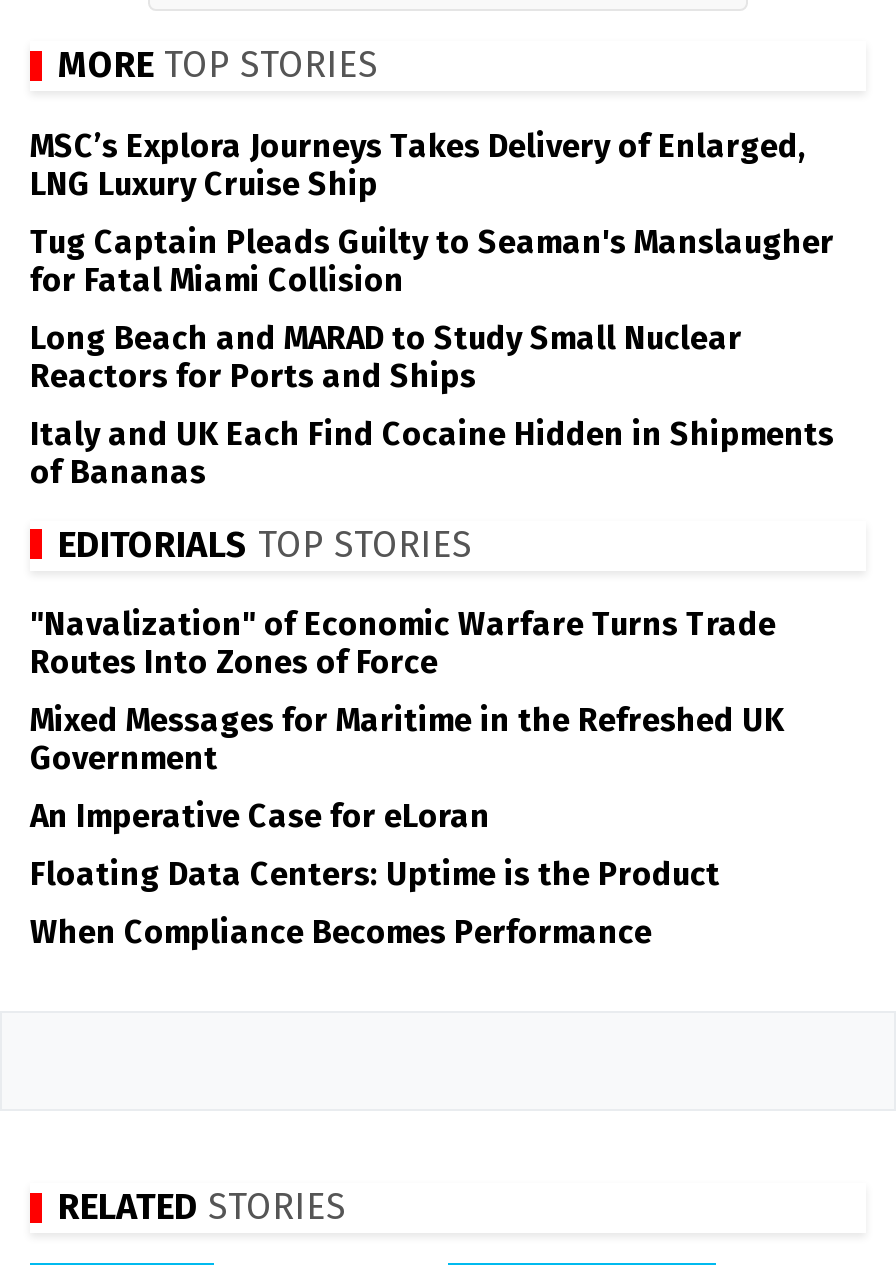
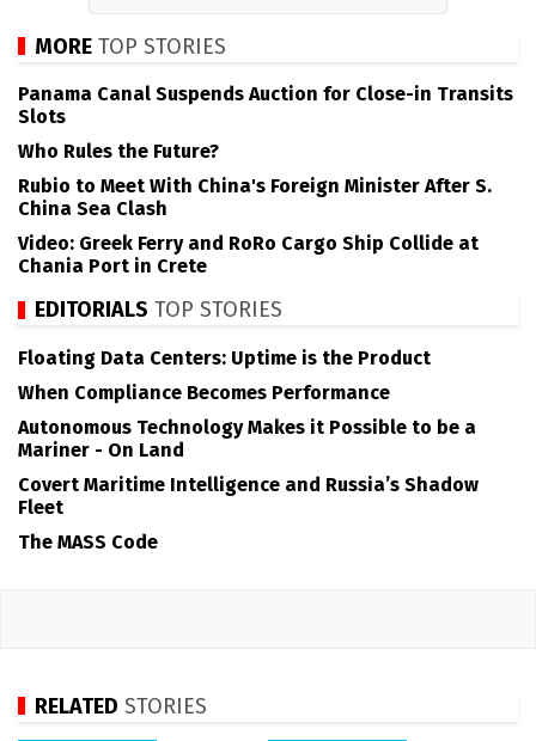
[30,127,806,203] MSC’s Explora Journeys Takes Delivery of Enlarged, | LNG Luxury Cruise Ship -> [18,83,513,128] Panama Canal Suspends Auction for Close-in Transits | Slots
[30,223,834,299] Tug Captain Pleads Guilty to Seaman's Manslaugher | for Fatal Miami Collision -> [18,140,219,163] Who Rules the Future?
[30,319,742,395] Long Beach and MARAD to Study Small Nuclear | Reactors for Ports and Ships -> [18,175,492,220] Rubio to Meet With China's Foreign Minister After S. | China Sea Clash
[30,415,834,491] Italy and UK Each Find Cocaine Hidden in Shipments | of Bananas -> [18,232,479,278] Video: Greek Ferry and RoRo Cargo Ship Collide at | Chania Port in Crete
[30,606,784,836] "Navalization" of Economic Warfare Turns Trade | Routes Into Zones of Force | Mixed Messages for Maritime in the Refreshed UK | Government | An Imperative Case for eLoran -> none
moved [30,856,720,952] -> [18,346,431,404]: Floating Data Centers: Uptime is the Product | When Compliance Becomes Performance
none -> [18,416,479,553] Autonomous Technology Makes it Possible to be a | Mariner - On Land | Covert Maritime Intelligence and Russia’s Shadow | Fleet | The MASS Code

